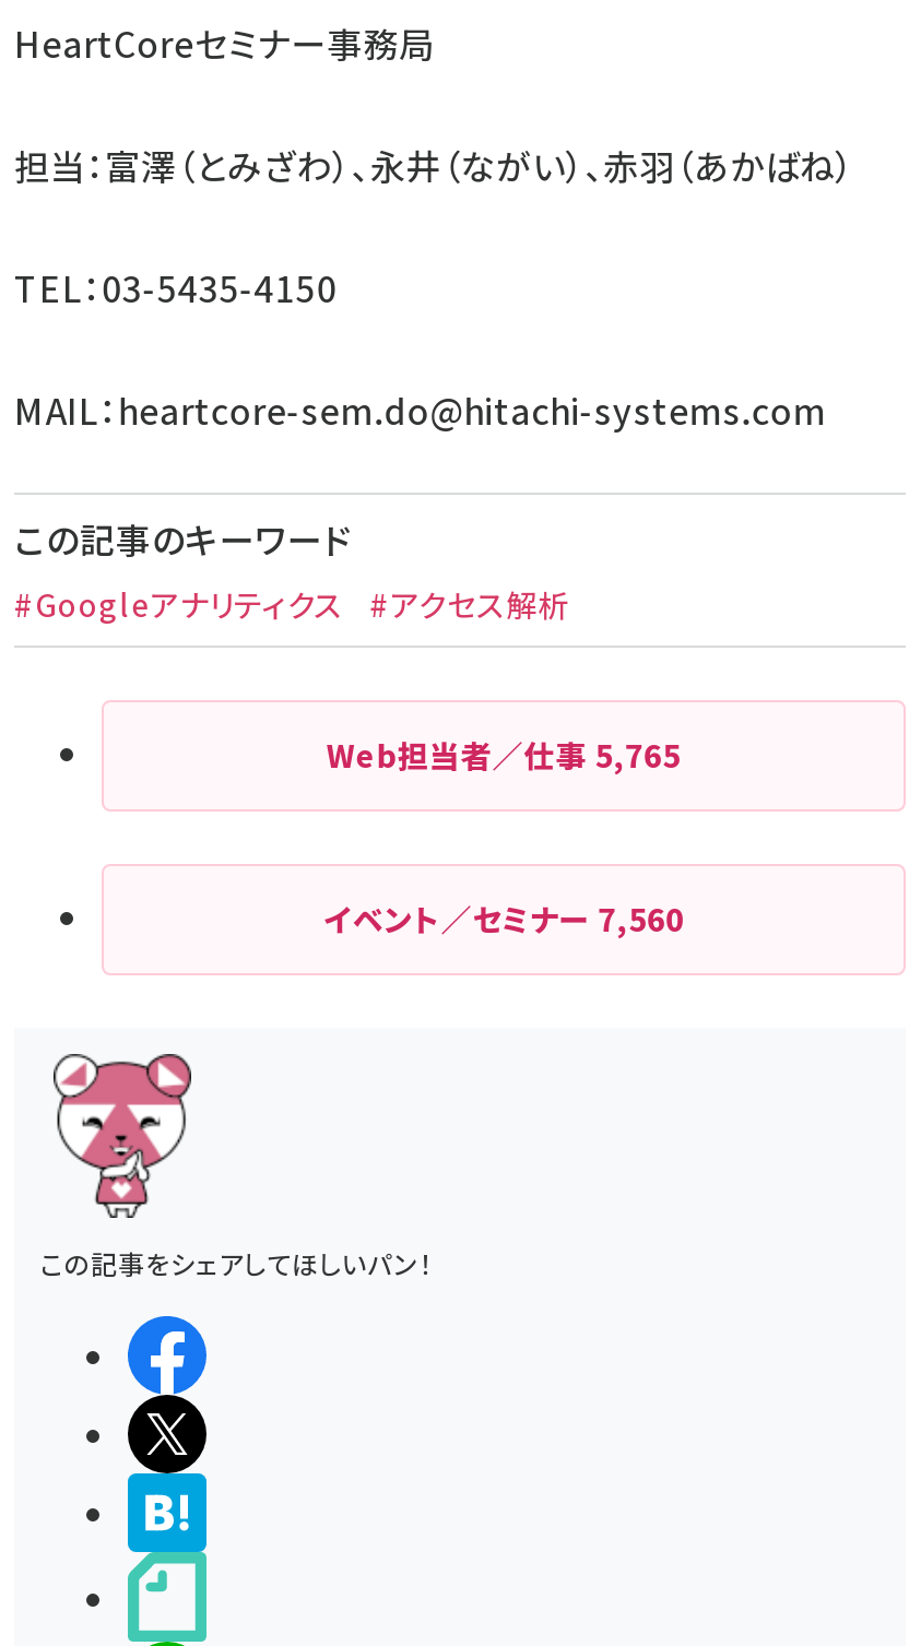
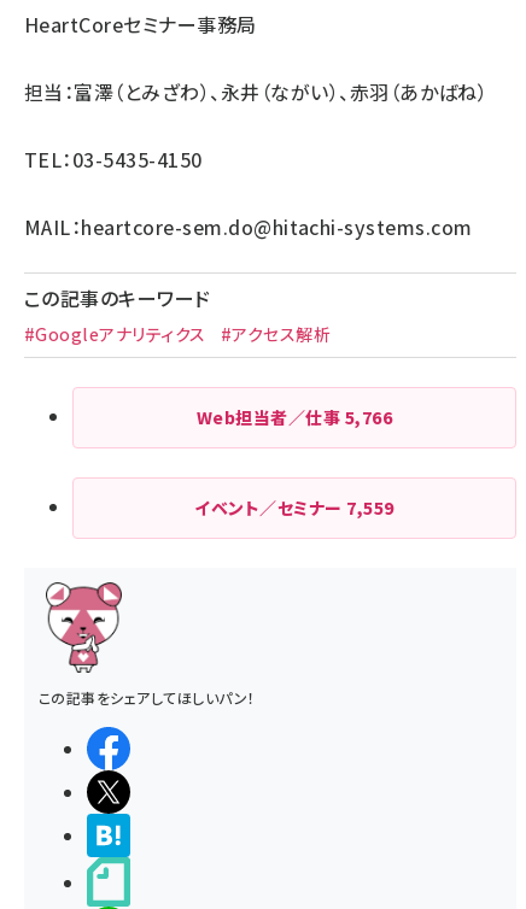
[326,734,681,777] Web担当者／仕事5,765 -> [197,406,392,430] Web担当者／仕事5,766
[323,898,684,941] イベント／セミナー7,560 -> [195,496,394,520] イベント／セミナー7,559

